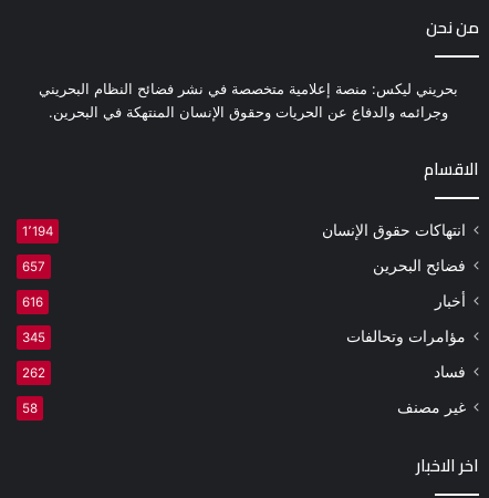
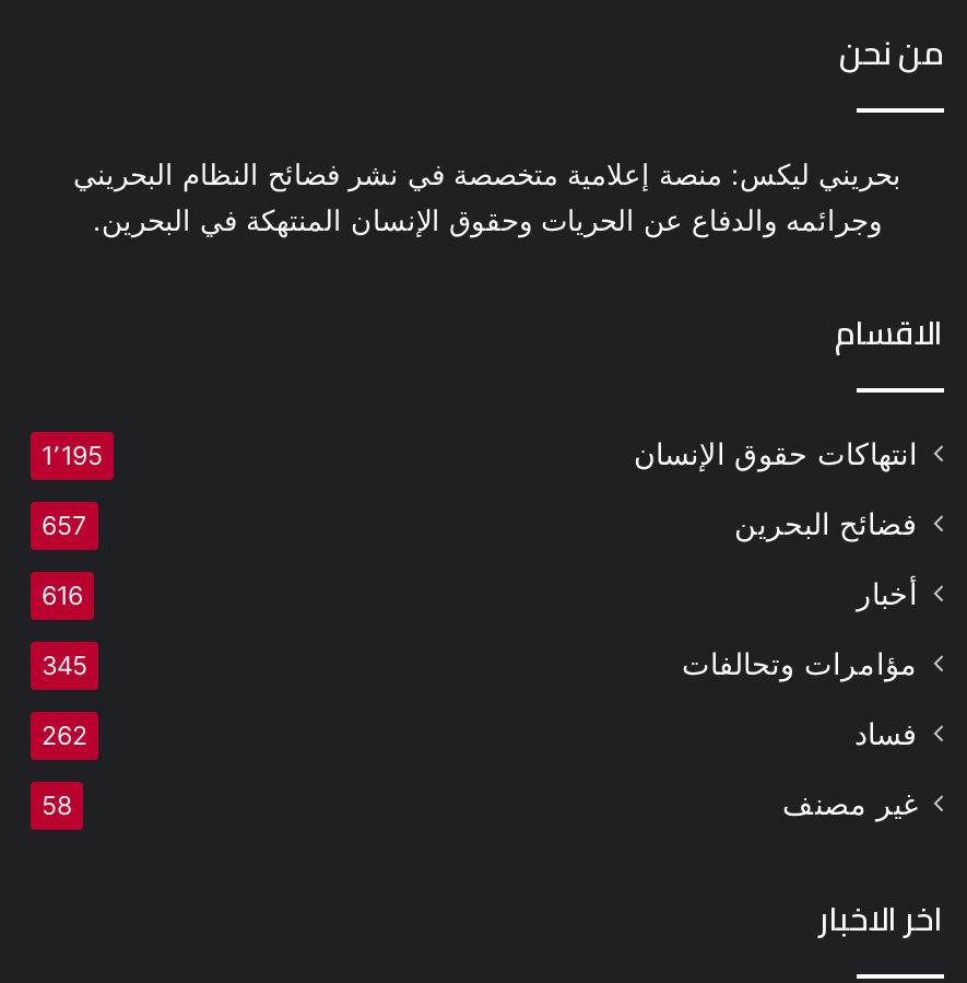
[22,223,53,239] 1٬194 -> [42,440,103,471] 1٬195

